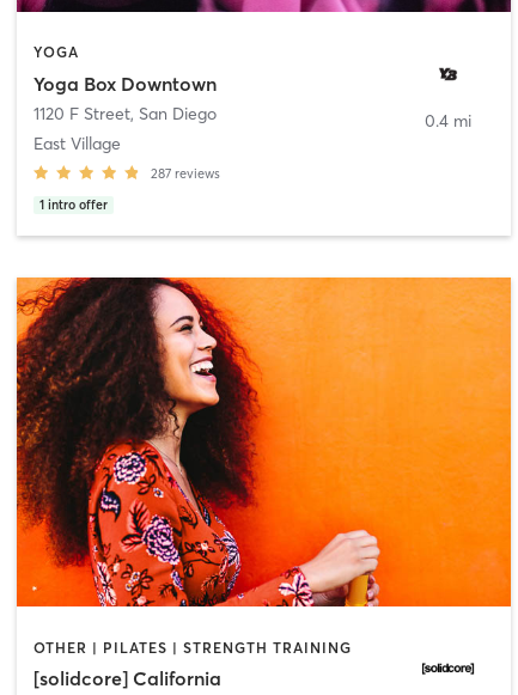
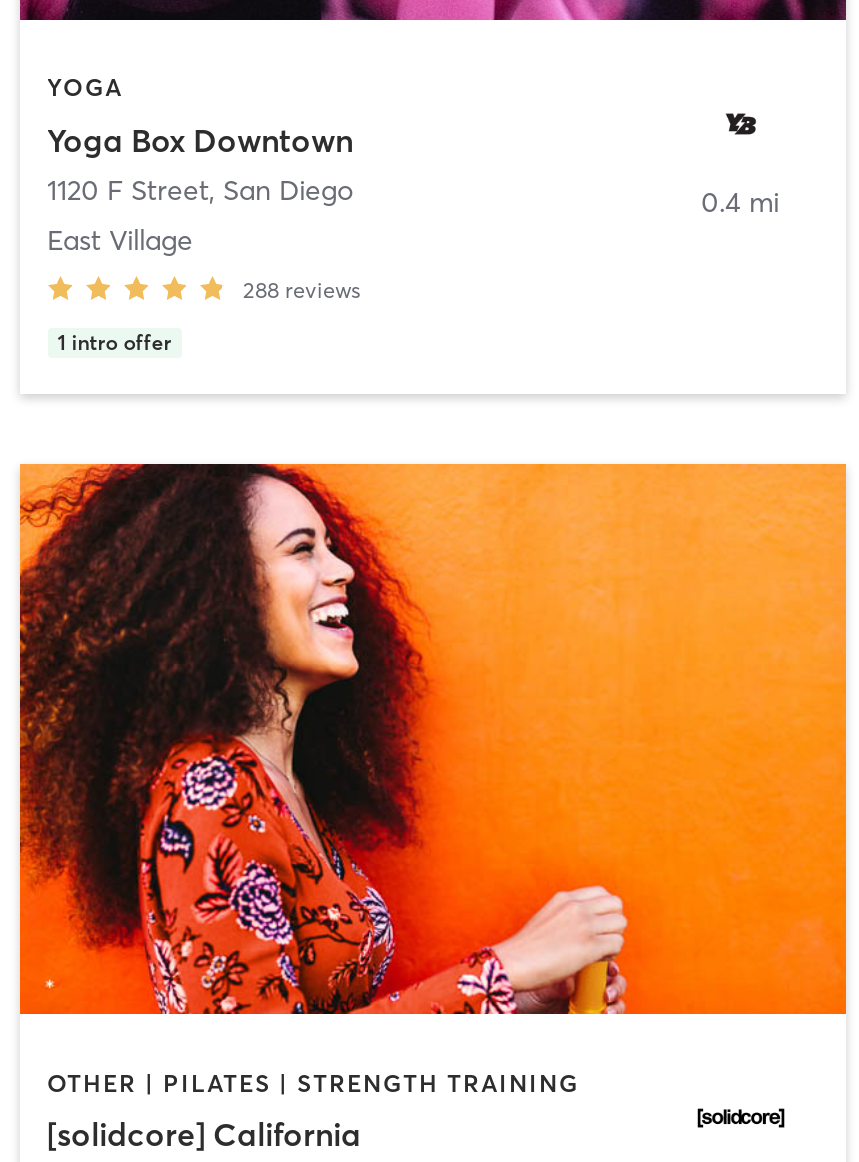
[150,165,220,182] 287 reviews -> [243,276,361,304] 288 reviews

